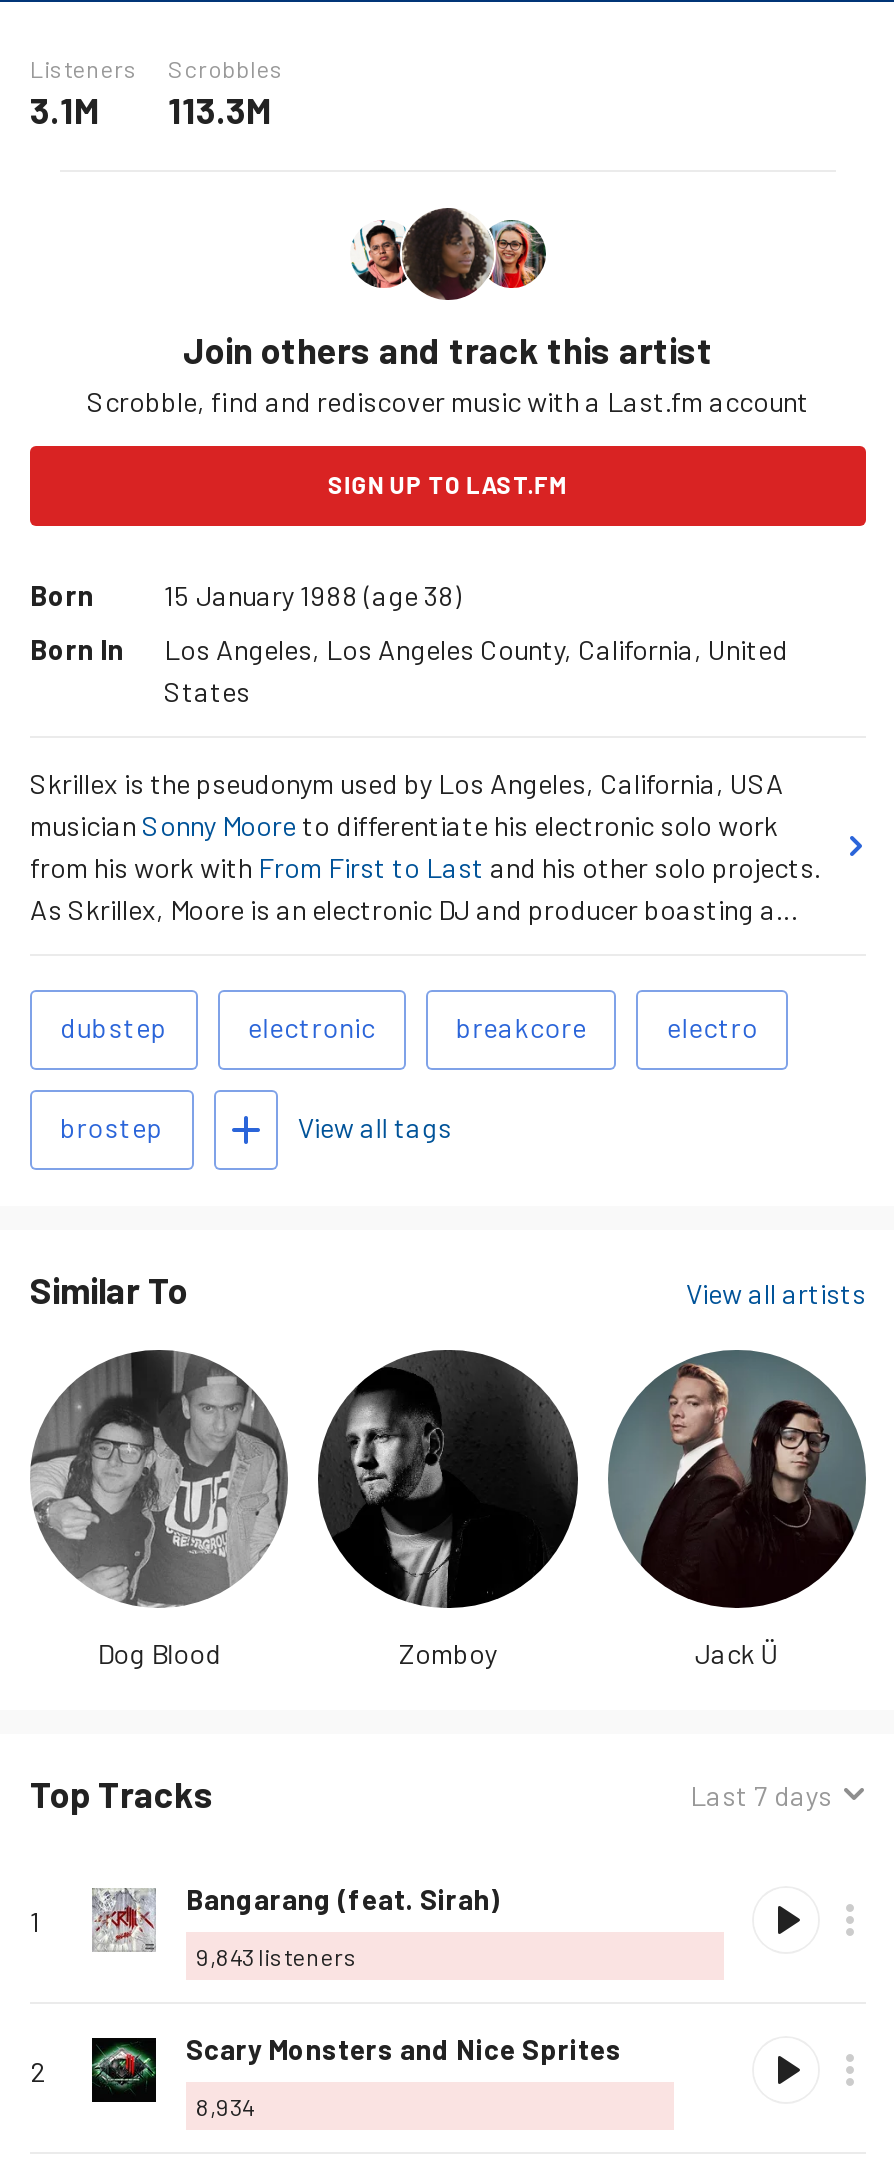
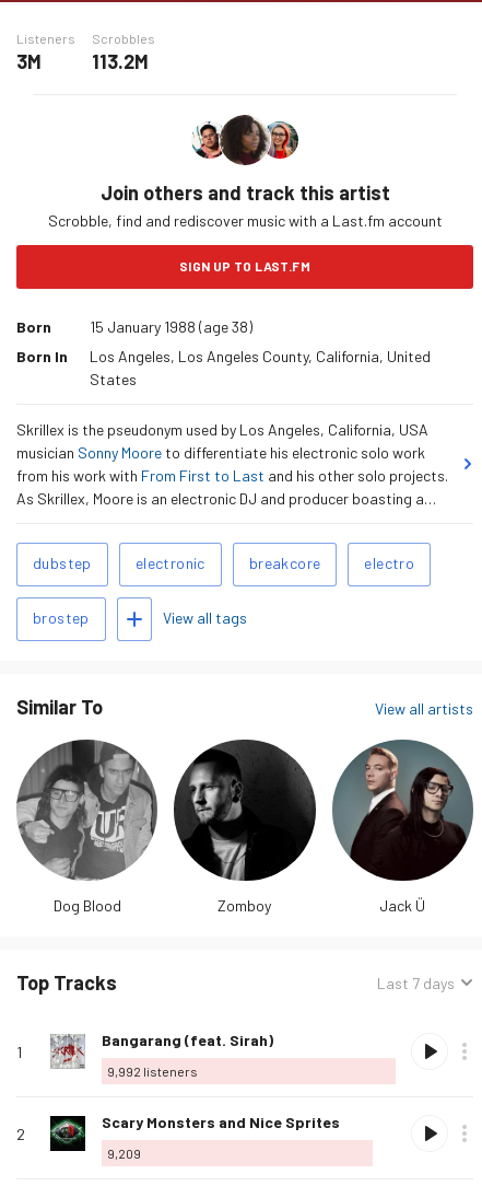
[30,88,100,132] 3.1M -> [16,49,42,73] 3M
[168,88,272,132] 113.3M -> [92,49,149,73] 113.2M
[196,1943,358,1971] 9,843 listeners -> [107,1064,198,1079] 9,992 listeners
[196,2093,254,2121] 8,934 -> [107,1146,141,1161] 9,209

